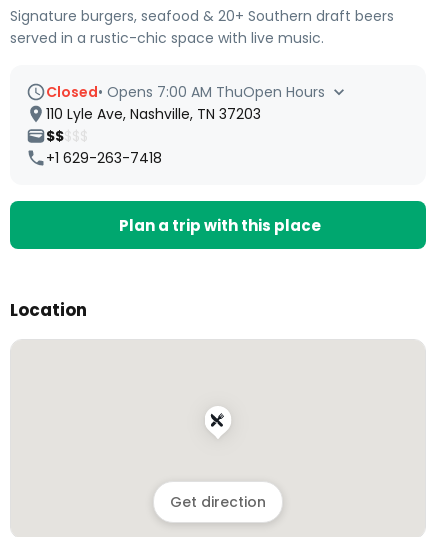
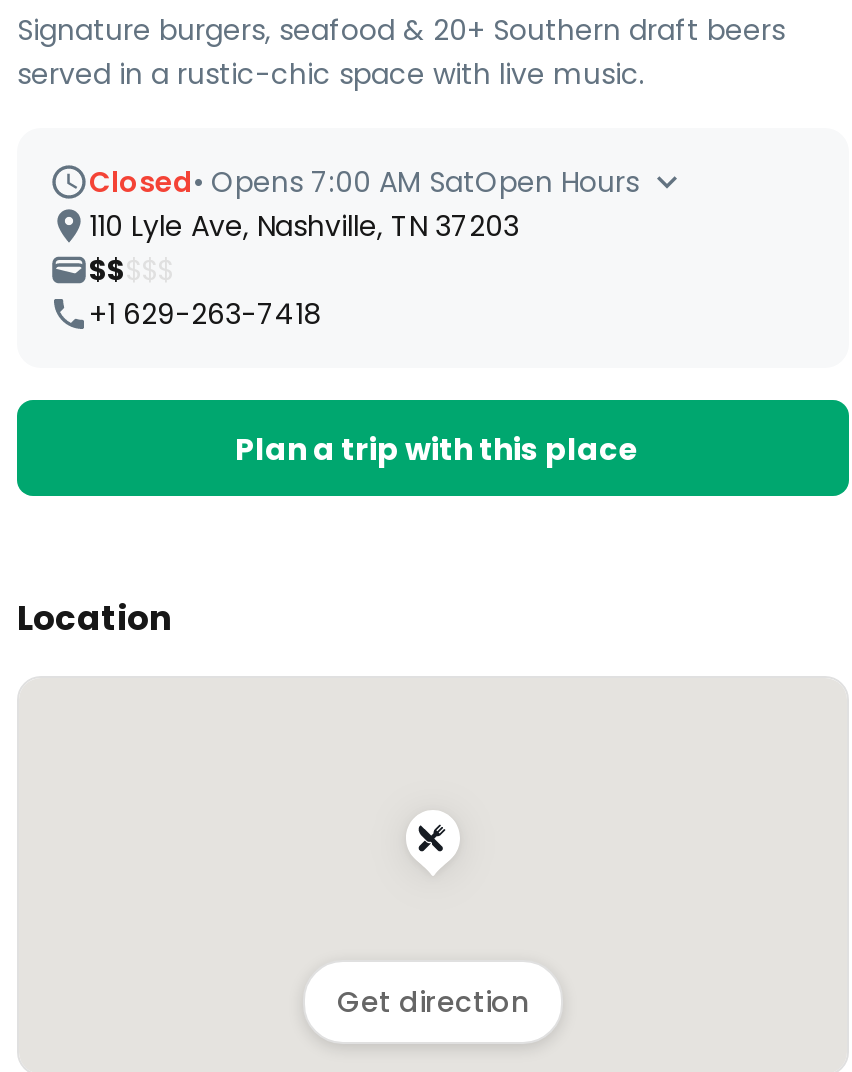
[46,82,325,102] Closed • Opens 7:00 AM ThuOpen Hours -> [89,162,639,202] Closed • Opens 7:00 AM SatOpen Hours

